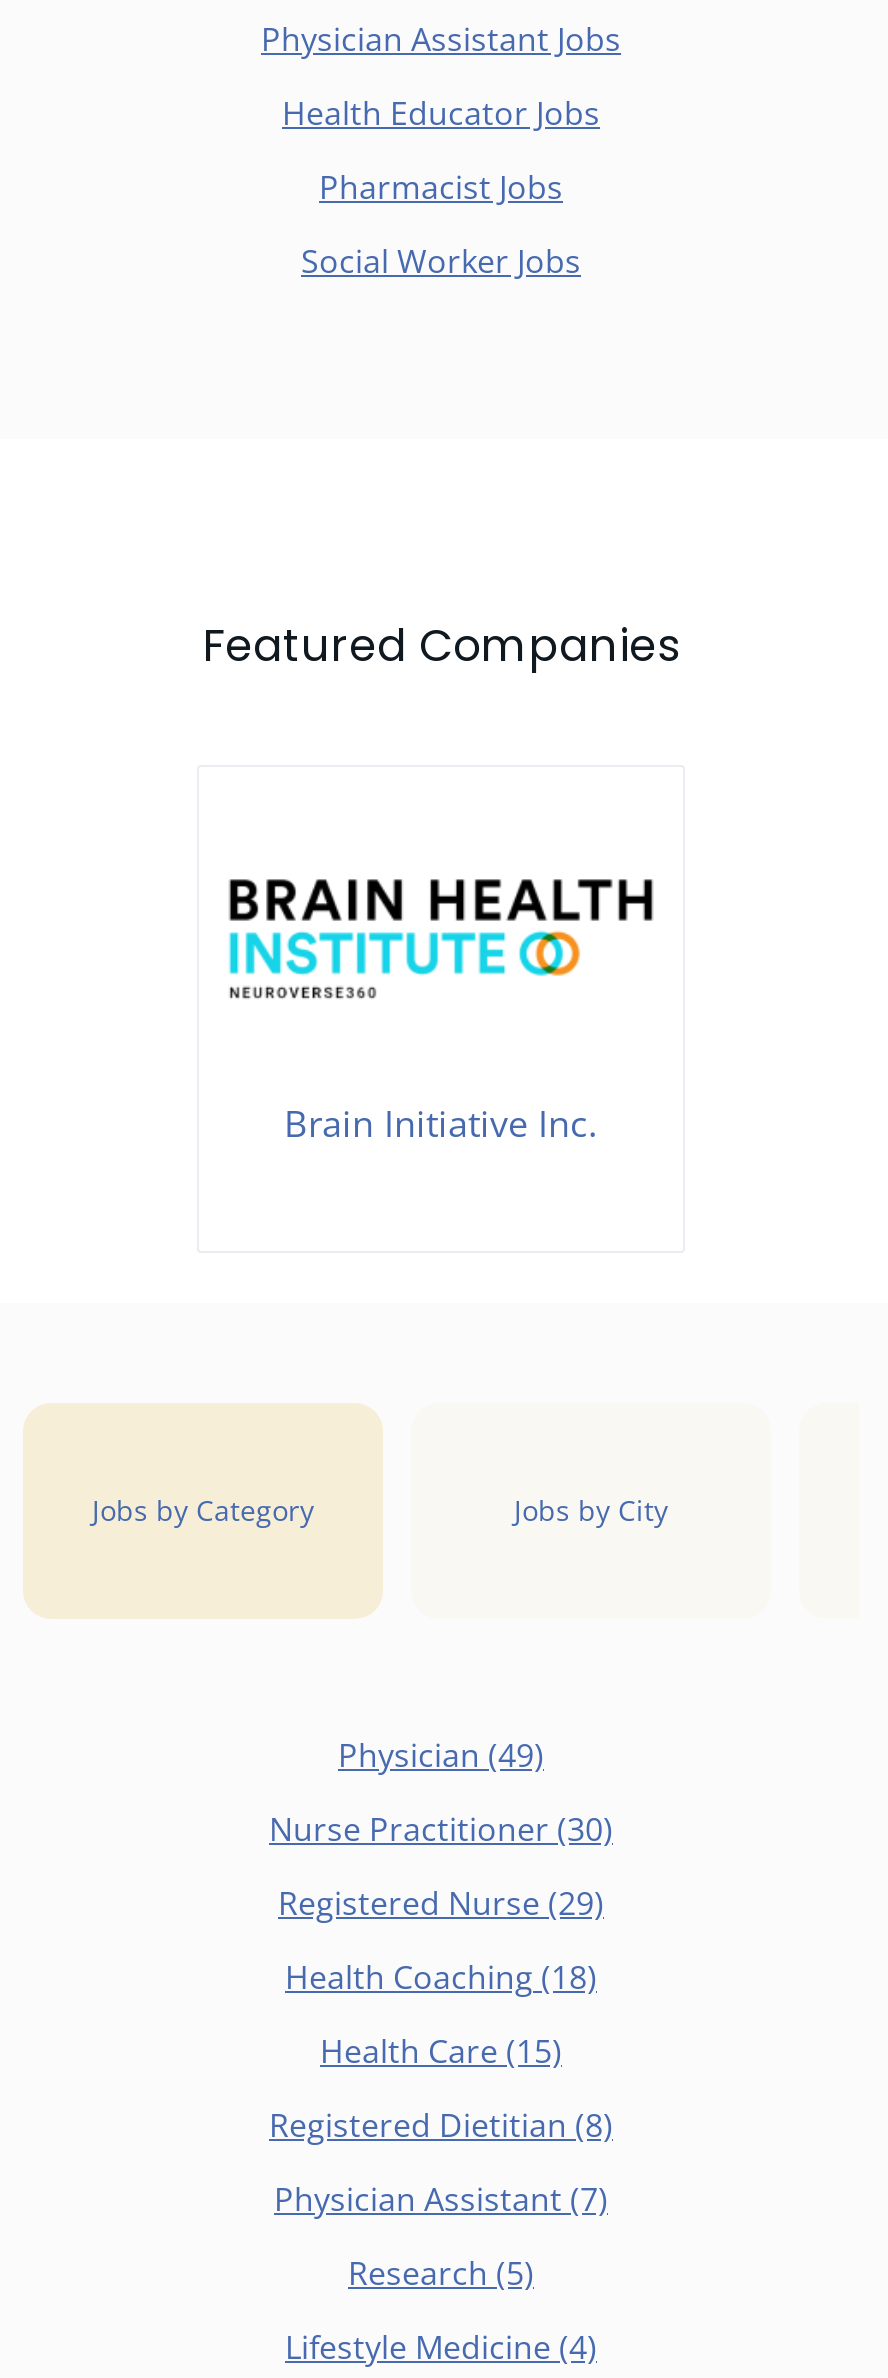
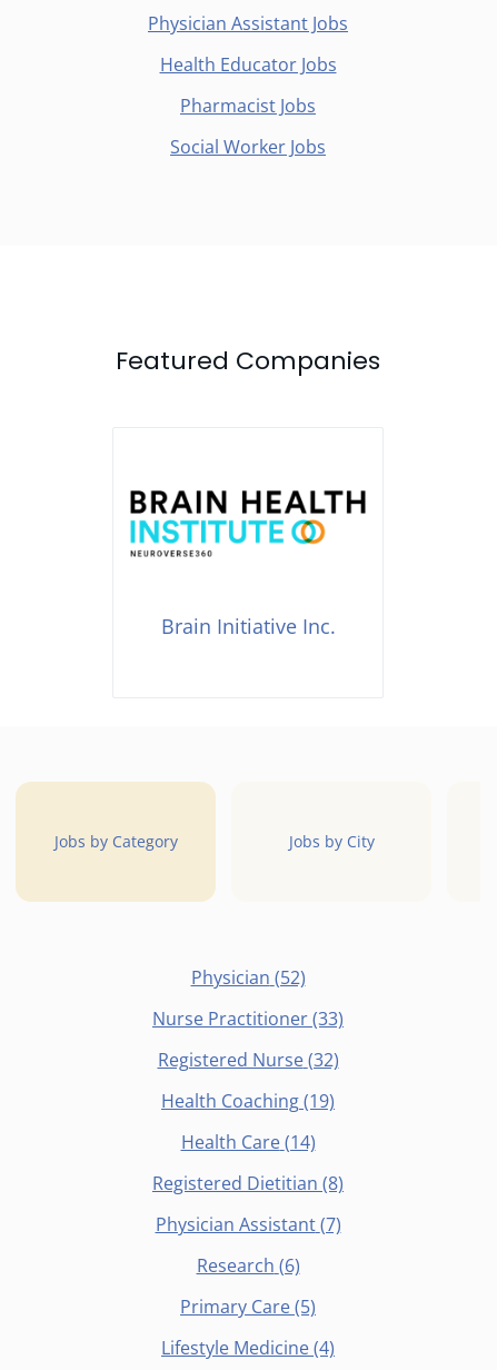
[338,1733,544,1777] Physician (49) -> [191,965,305,990] Physician (52)
[269,1807,613,1851] Nurse Practitioner (30) -> [152,1006,344,1031] Nurse Practitioner (33)
[278,1881,604,1925] Registered Nurse (29) -> [157,1048,339,1072] Registered Nurse (32)
[285,1955,597,1999] Health Coaching (18) -> [161,1089,335,1113] Health Coaching (19)
[320,2029,562,2073] Health Care (15) -> [181,1130,315,1154] Health Care (14)
[348,2251,534,2295] Research (5) -> [180,1253,316,1319] Research (6) | Primary Care (5)

